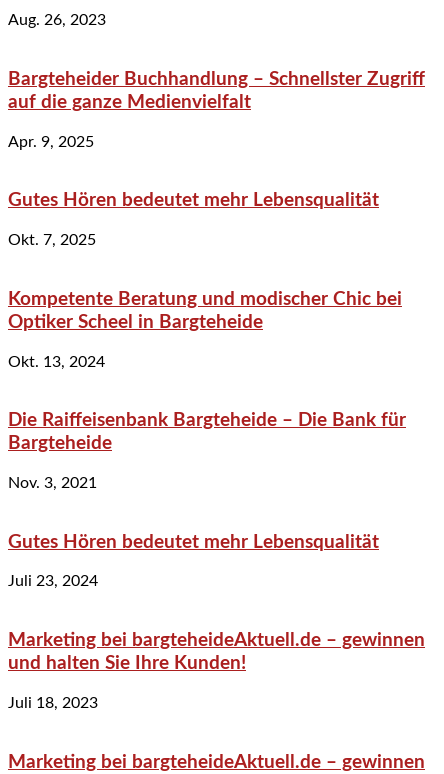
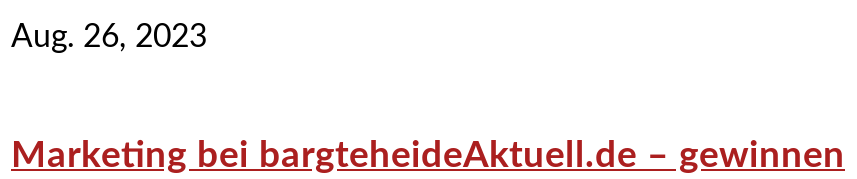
[8,70,425,711] Bargteheider Buchhandlung – Schnellster Zugriff | auf die ganze Medienvielfalt | Apr. 9, 2025 | Gutes Hören bedeutet mehr Lebensqualität | Okt. 7, 2025 | Kompetente Beratung und modischer Chic bei | Optiker Scheel in Bargteheide | Okt. 13, 2024 | Die Raiffeisenbank Bargteheide – Die Bank für | Bargteheide | Nov. 3, 2021 | Gutes Hören bedeutet mehr Lebensqualität | Juli 23, 2024 | Marketing bei bargteheideAktuell.de – gewinnen | und halten Sie Ihre Kunden! | Juli 18, 2023 -> none

